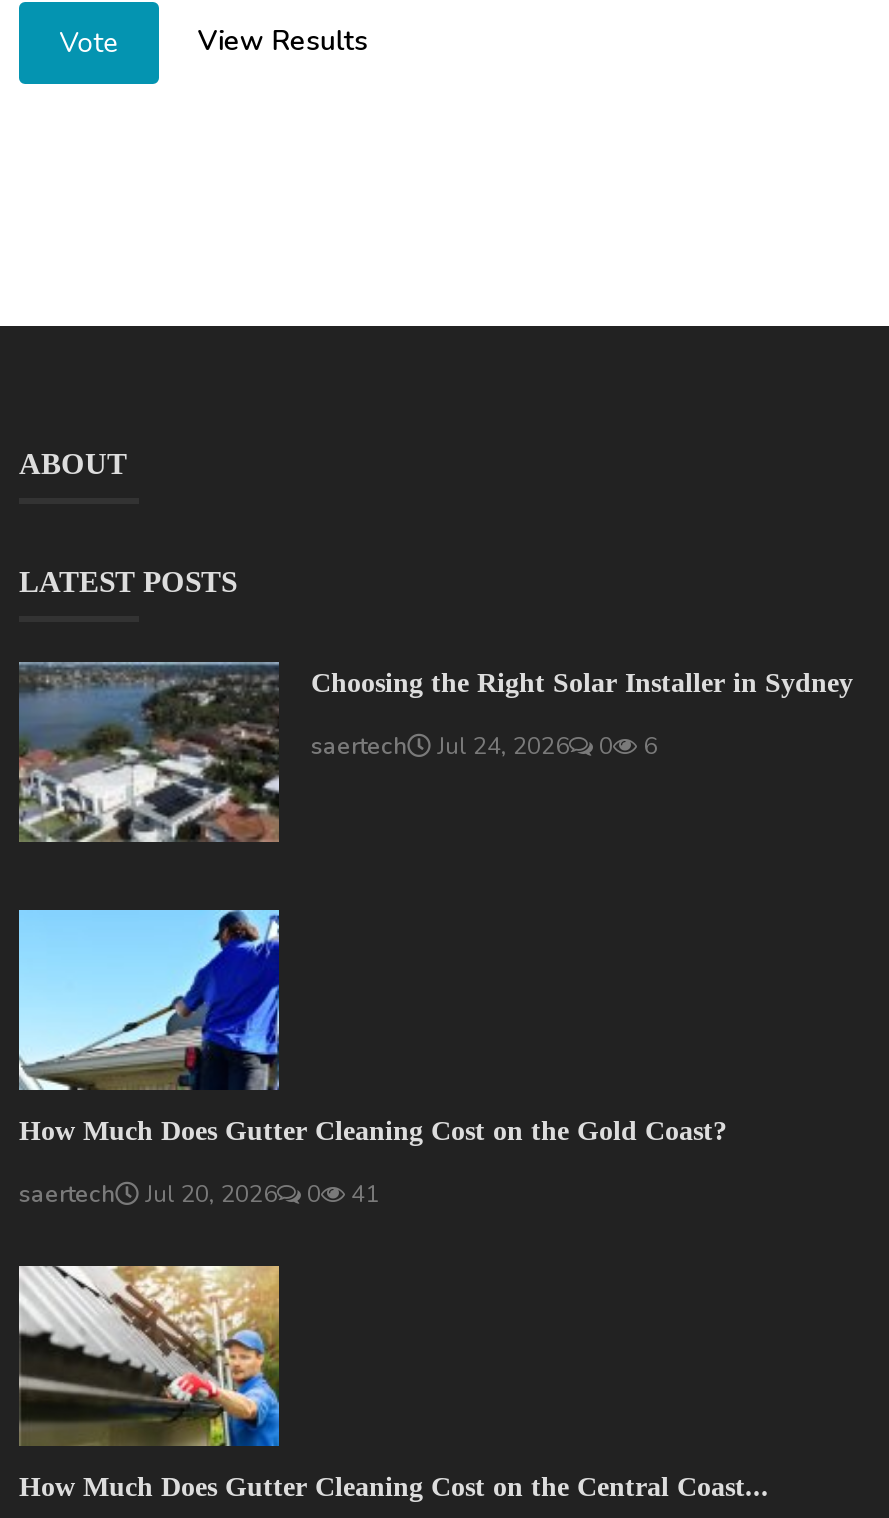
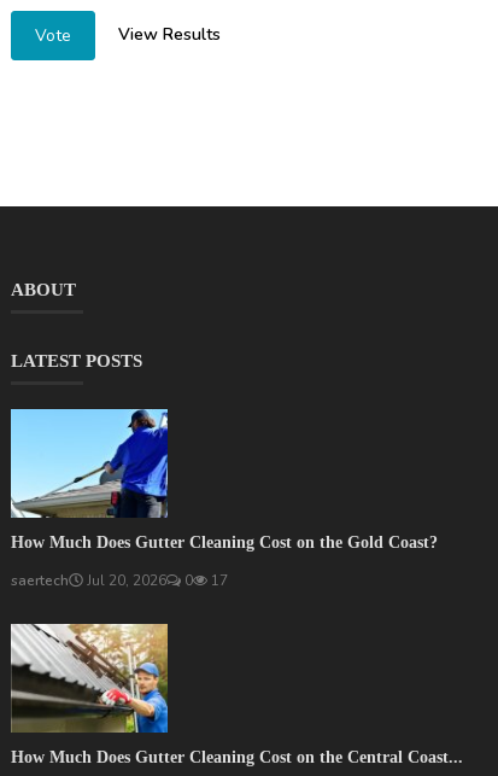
[17,662,853,844] [image] | Choosing the Right Solar Installer in Sydney | saertech | Jul 24, 2026 | 0 | 6 -> none
[19,1177,379,1209] saertech Jul 20, 2026 0 41 -> [11,570,228,590] saertech Jul 20, 2026 0 17

